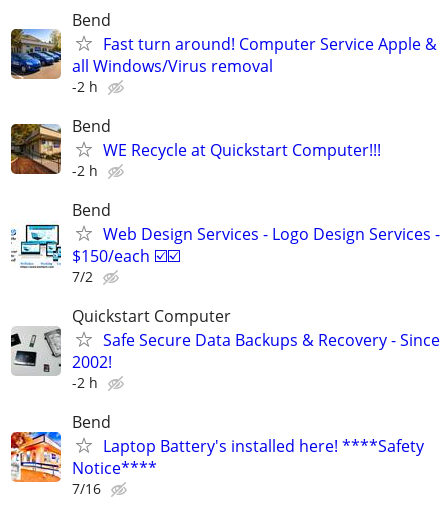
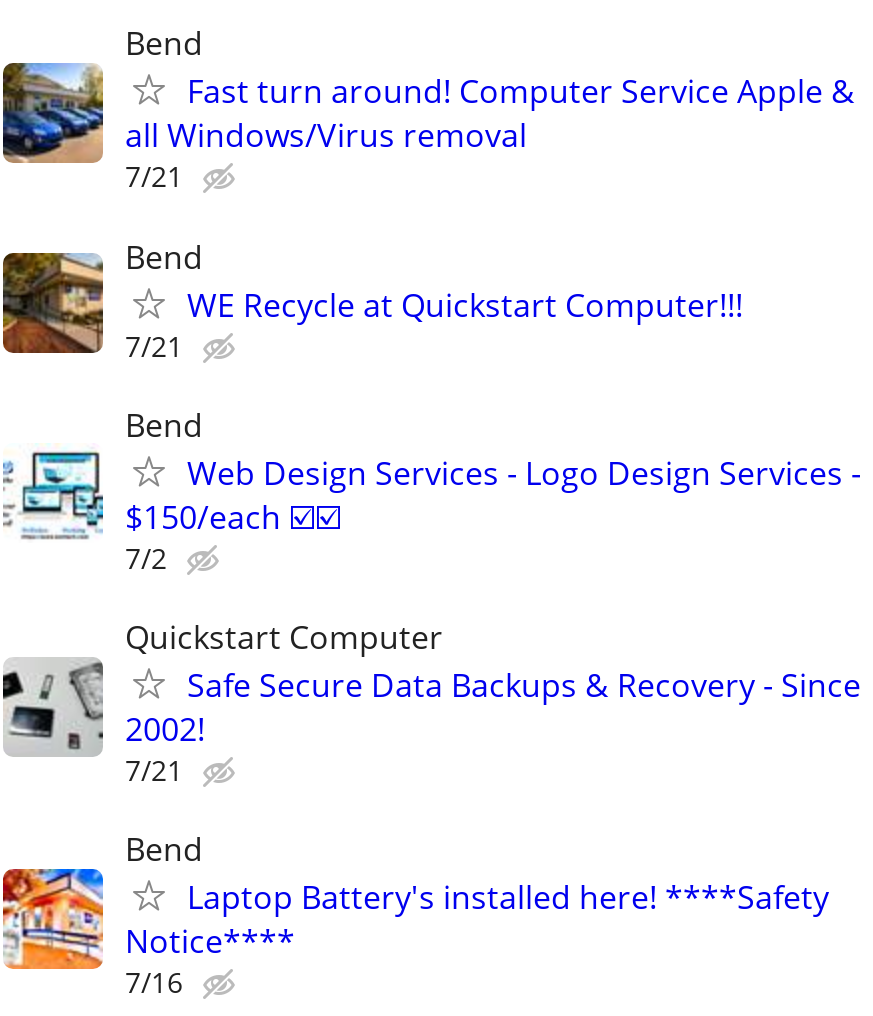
[72,77,98,96] -2 h -> [125,158,183,196] 7/21
[72,161,98,180] -2 h -> [125,327,183,365] 7/21
[72,373,98,392] -2 h -> [125,751,183,789] 7/21

